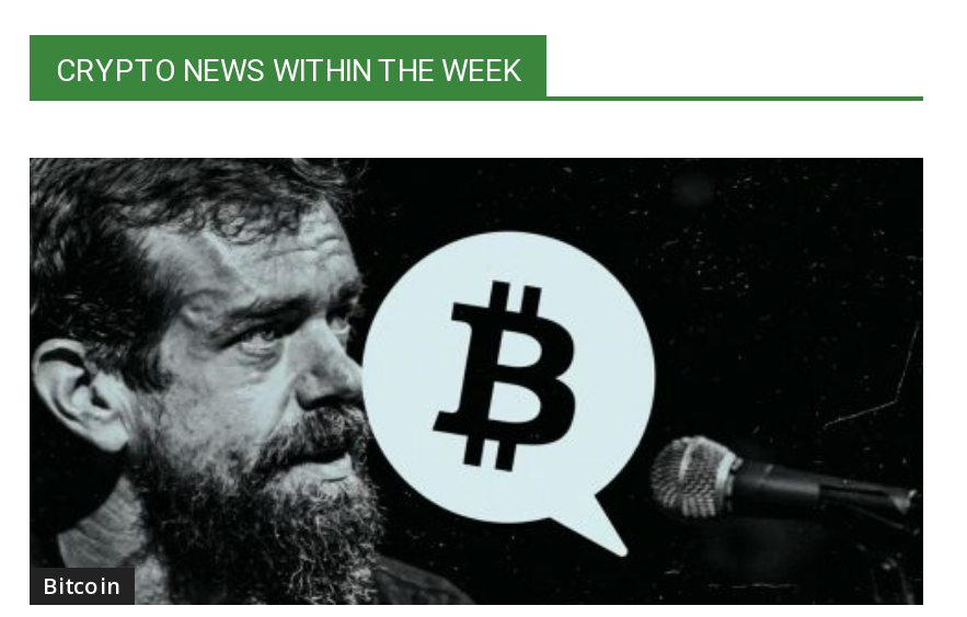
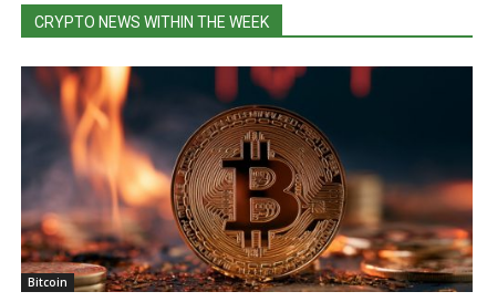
[27,156,925,607] [image] -> [20,65,474,293] [image]

